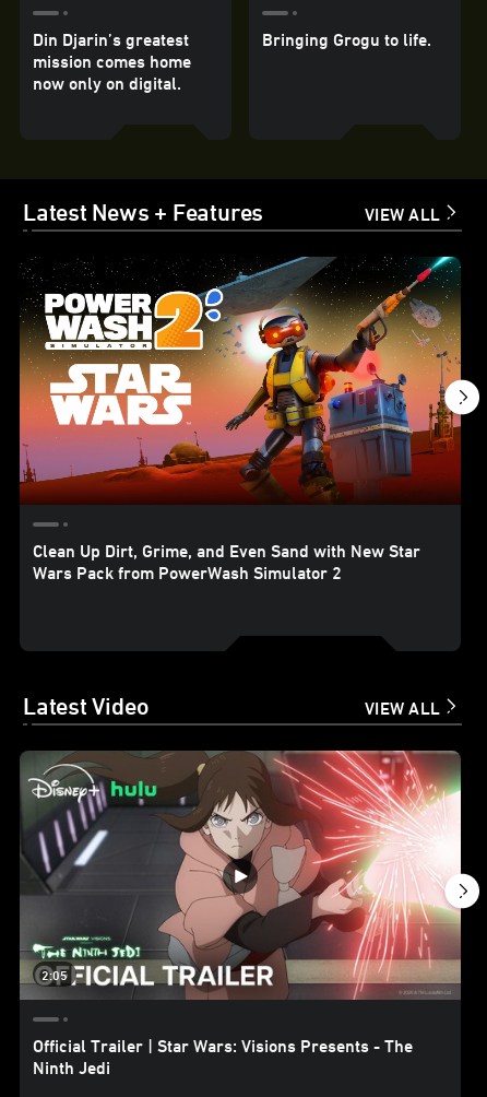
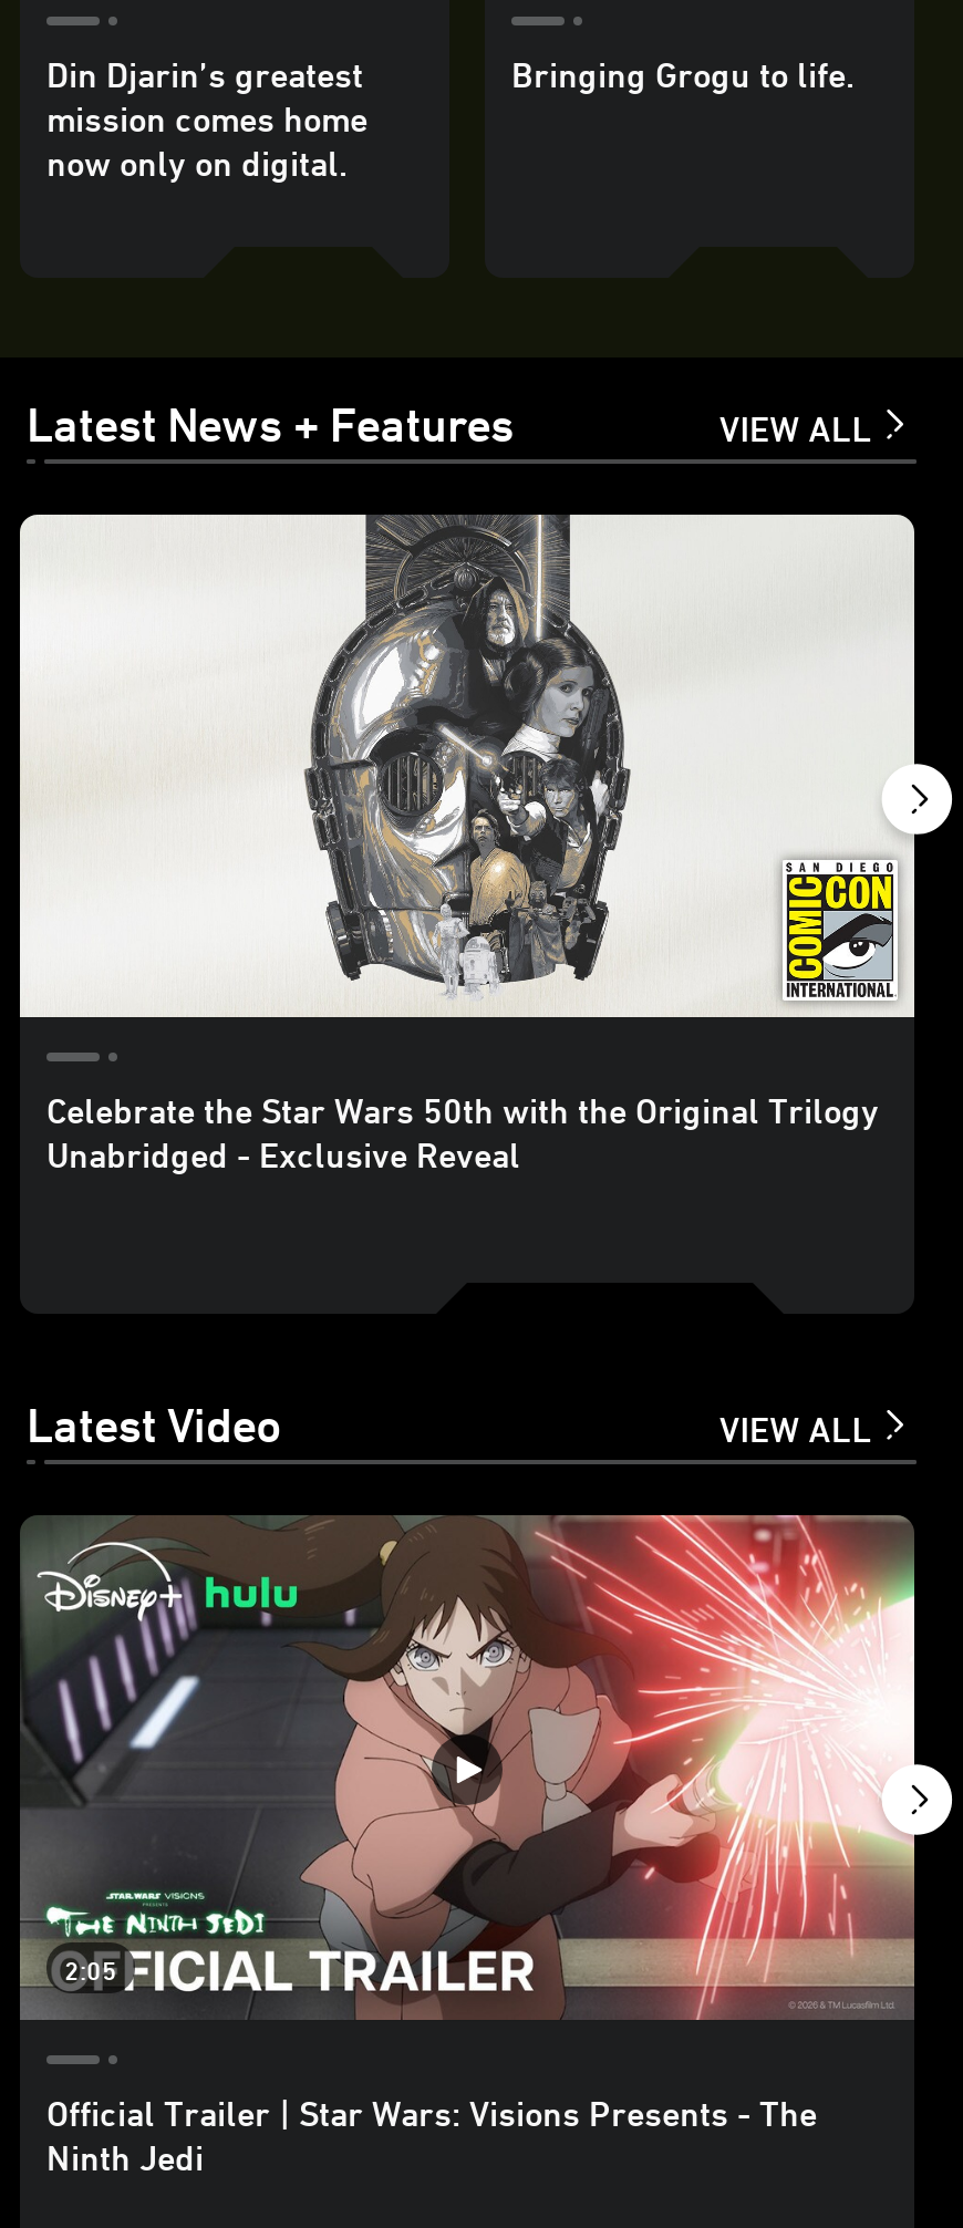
[19,256,462,583] [image] | Clean Up Dirt, Grime, and Even Sand with New Star | Wars Pack from PowerWash Simulator 2 -> [18,512,917,1175] [image] | Celebrate the Star Wars 50th with the Original Trilogy | Unabridged - Exclusive Reveal

